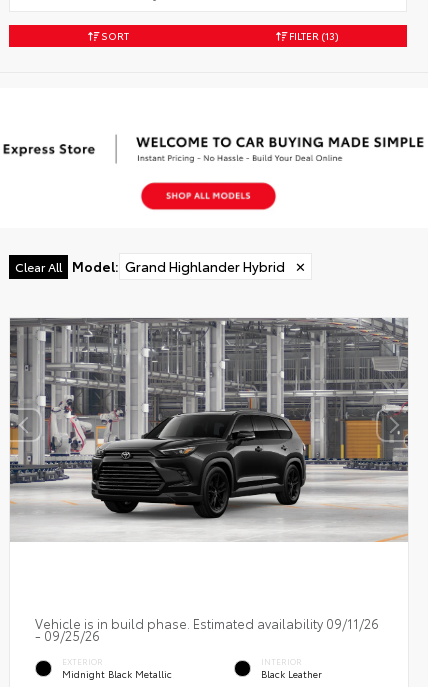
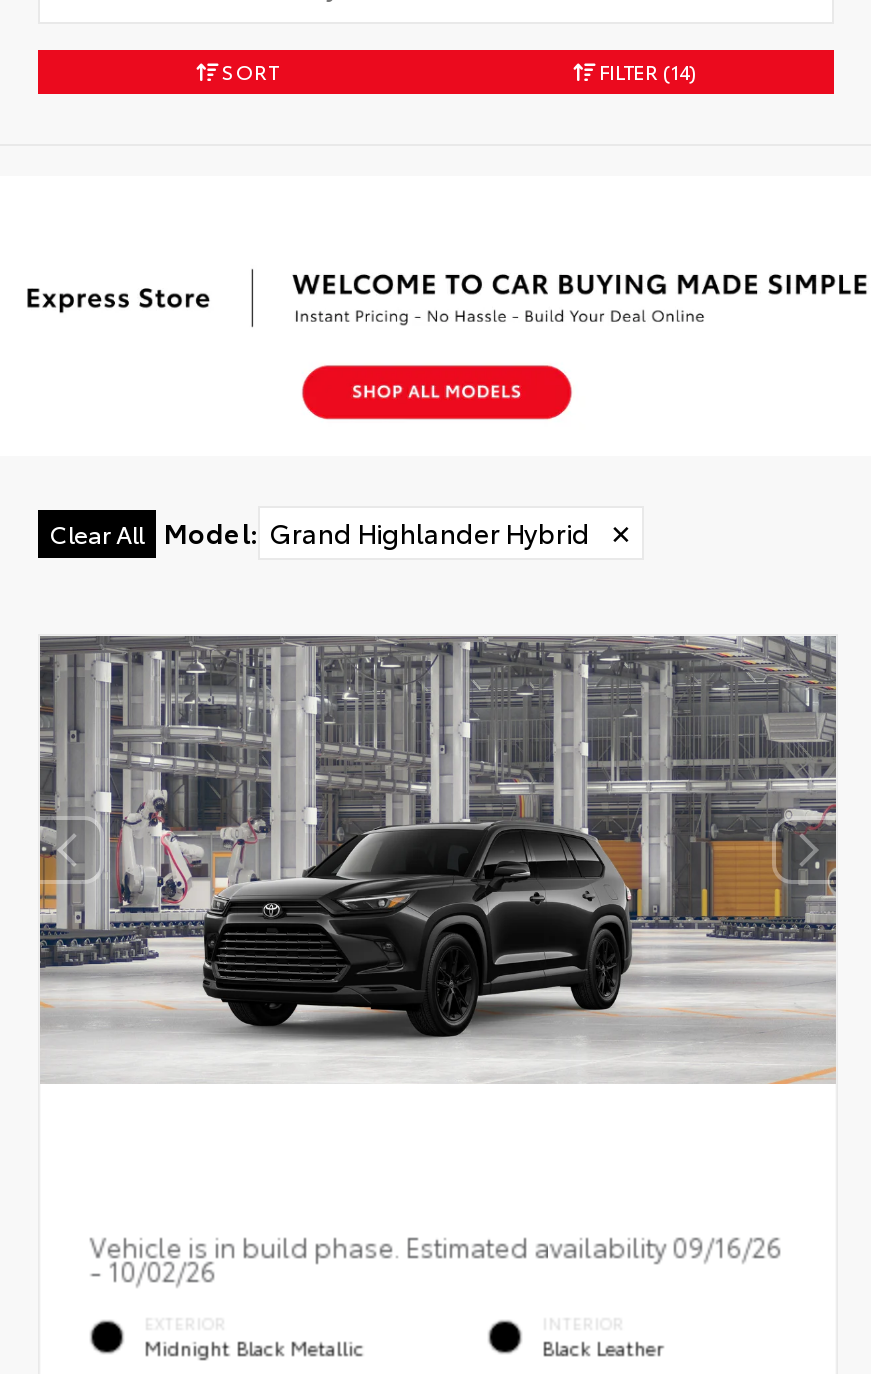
[287,28,339,43] FILTER (13) -> [595,56,697,86] FILTER (14)
[35,613,379,631] Vehicle is in build phase. Estimated availability 09/11/26 -> [90,1226,782,1262] Vehicle is in build phase. Estimated availability 09/16/26
[35,625,100,643] - 09/25/26 -> [90,1250,216,1286] - 10/02/26

